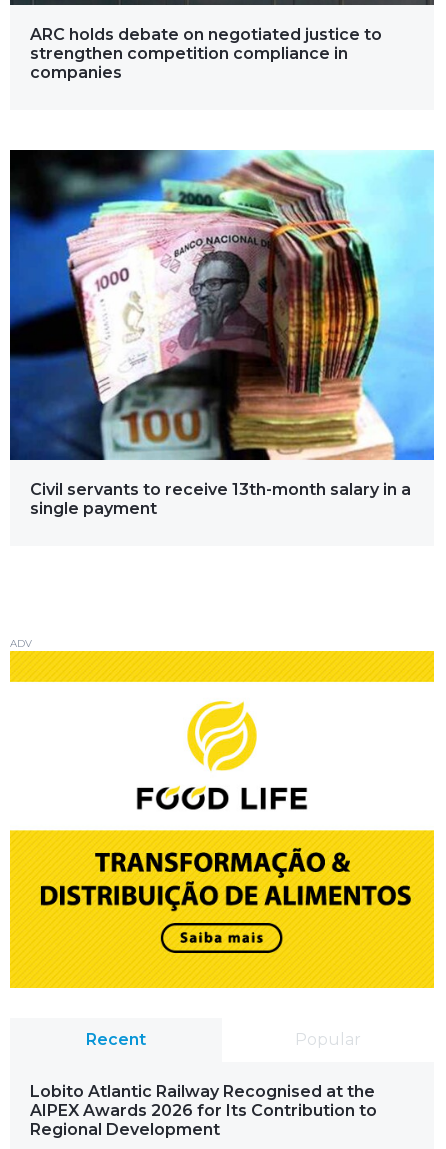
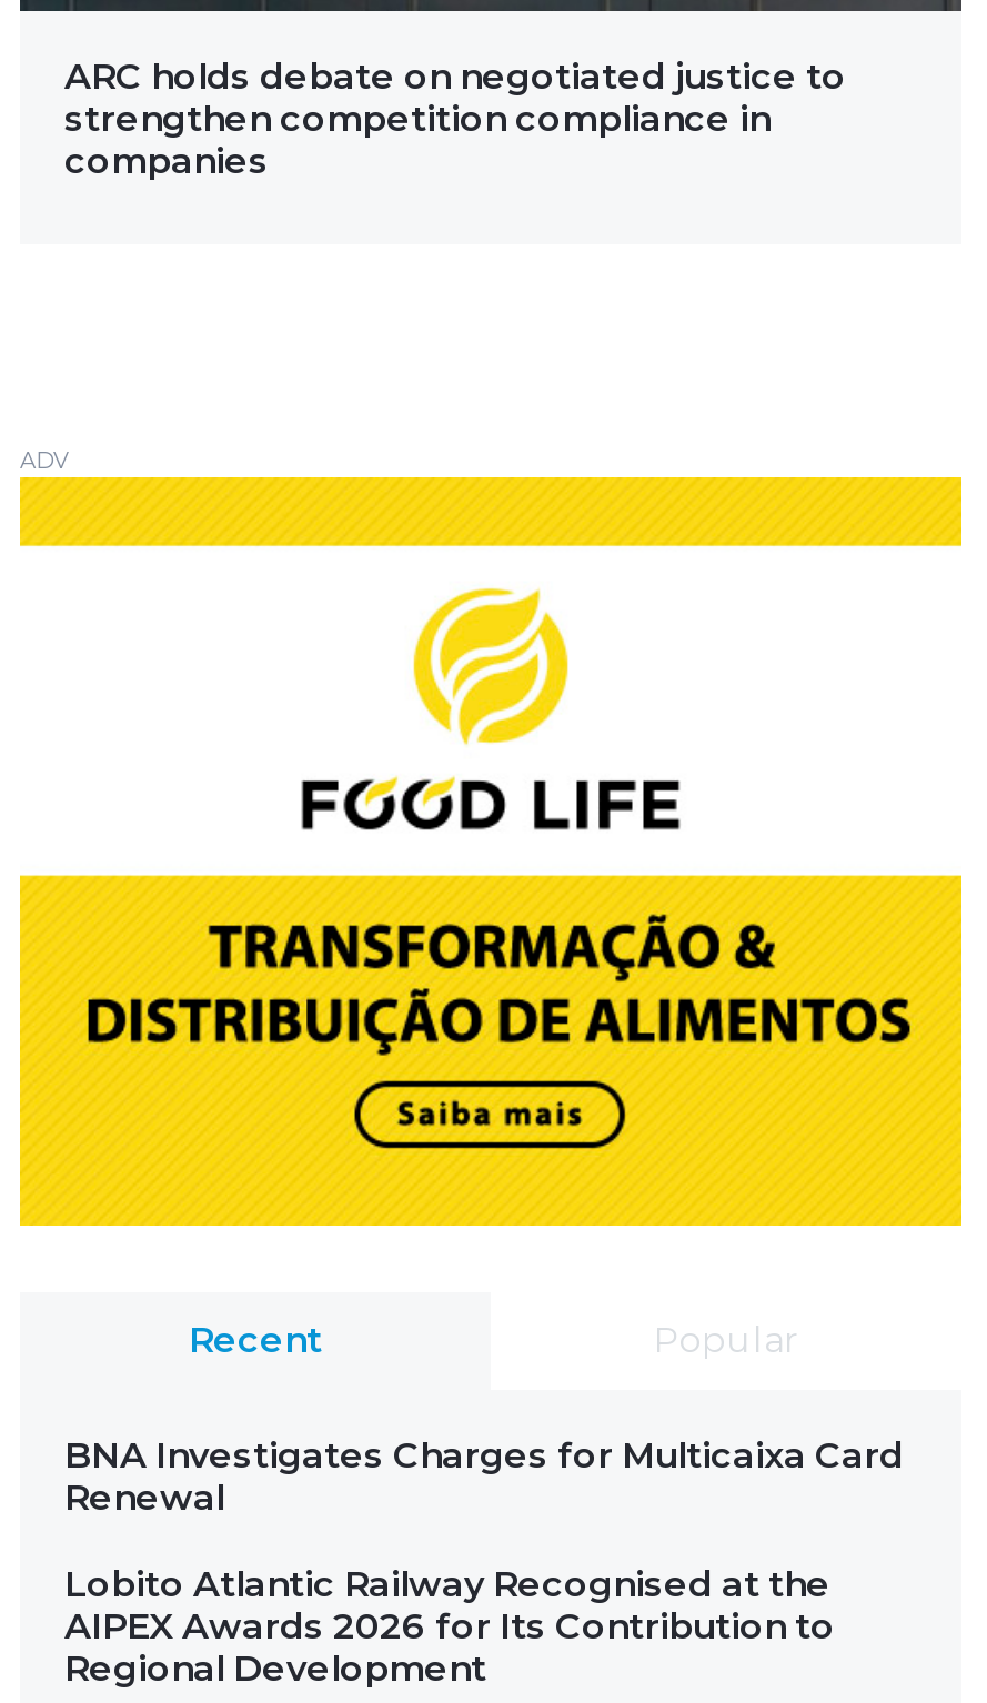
[9,149,435,518] [image] | Civil servants to receive 13th-month salary in a | single payment -> none
moved [9,637,435,1049] -> [18,447,964,1361]: [image] | ADV | Recent
none -> [64,1434,904,1518] BNA Investigates Charges for Multicaixa Card | Renewal

